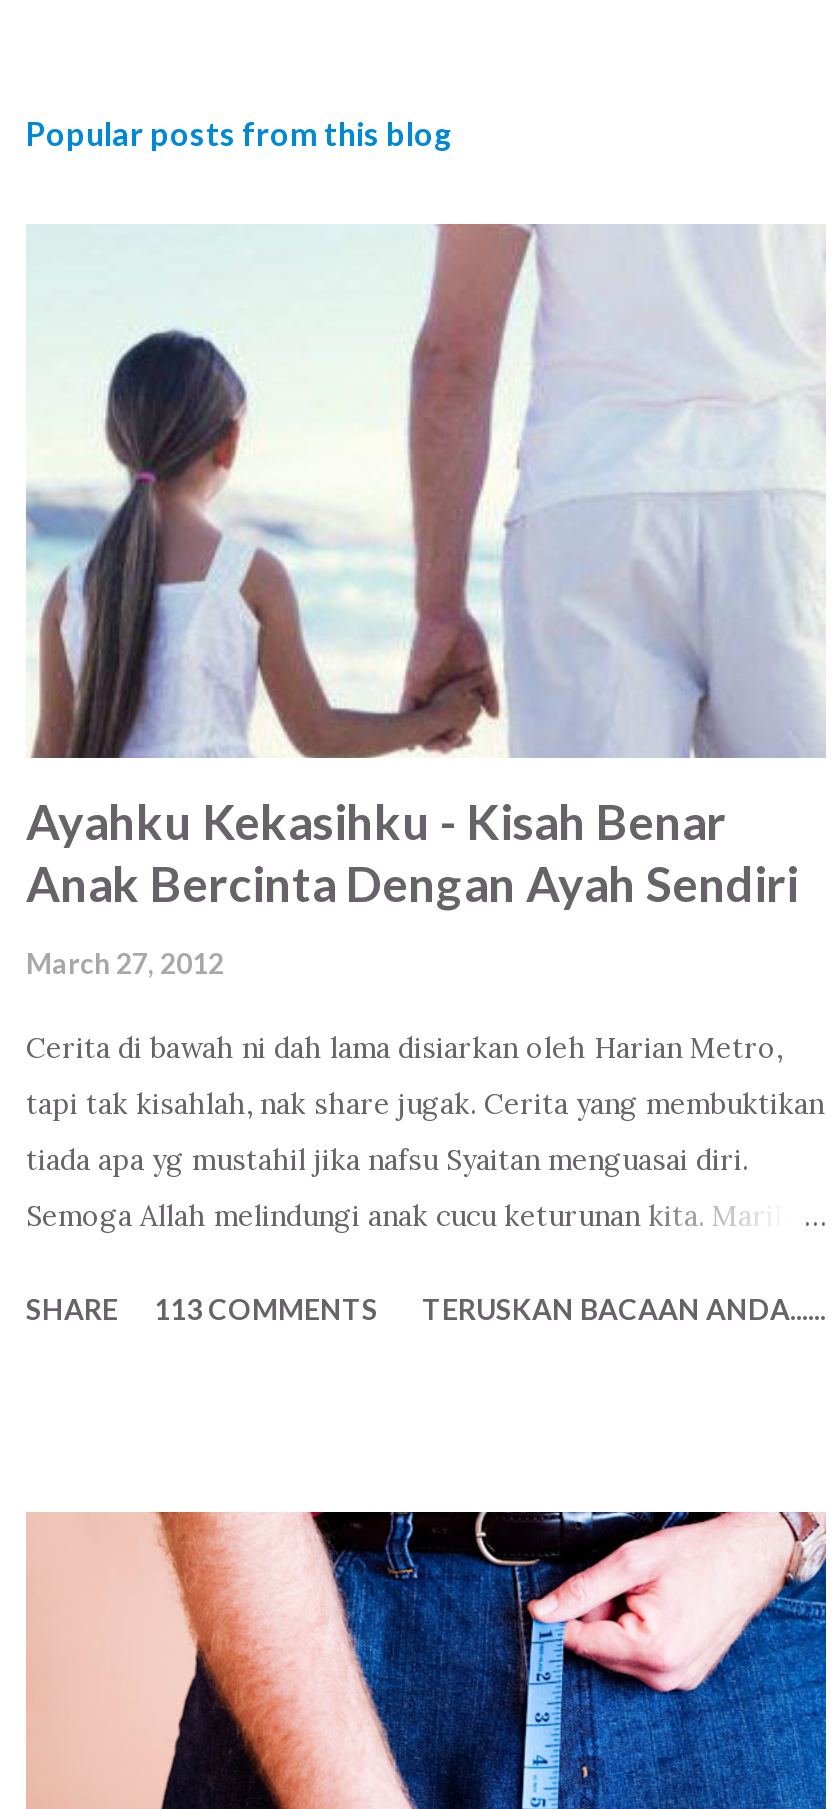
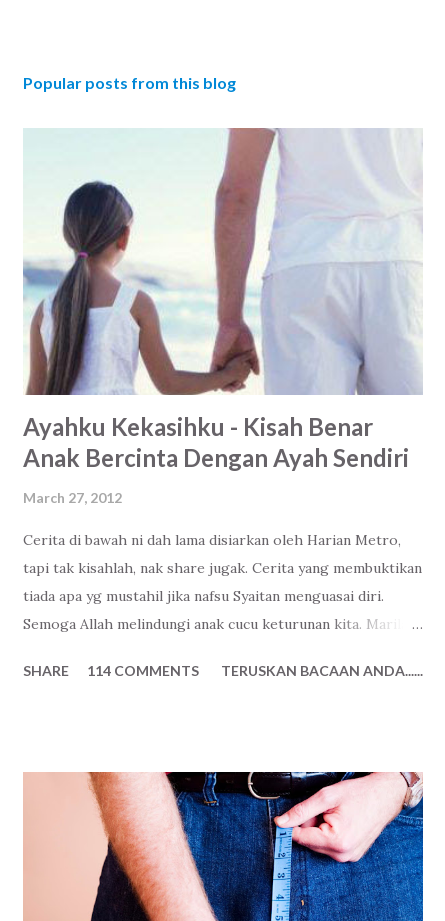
[26,1291,826,1325] SHARE 113 COMMENTS TERUSKAN BACAAN ANDA...... -> [23,662,423,679] SHARE 114 COMMENTS TERUSKAN BACAAN ANDA......

